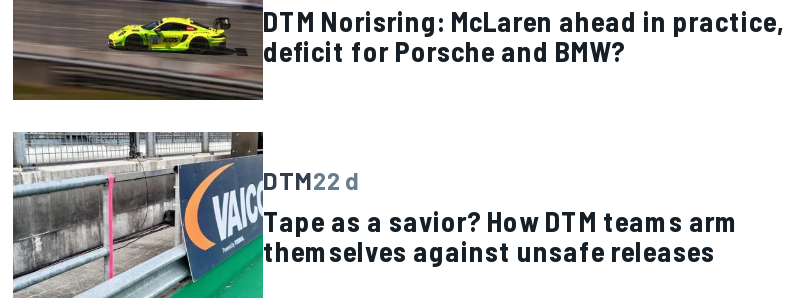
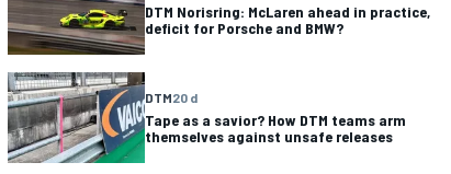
[263,165,359,193] DTM22 d -> [145,90,198,105] DTM20 d

